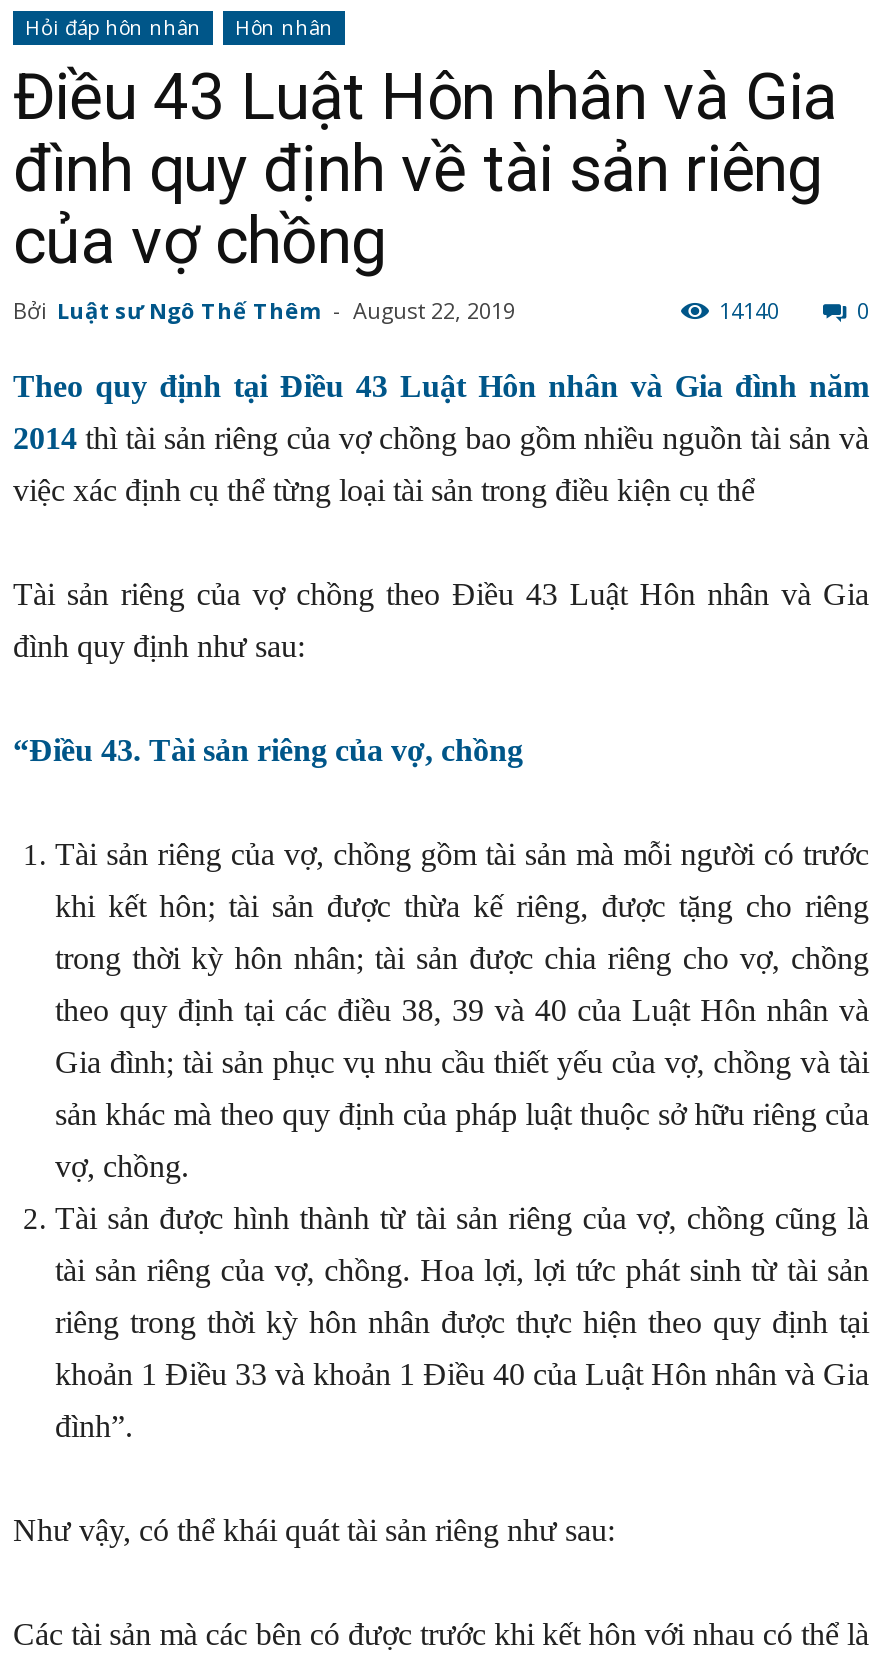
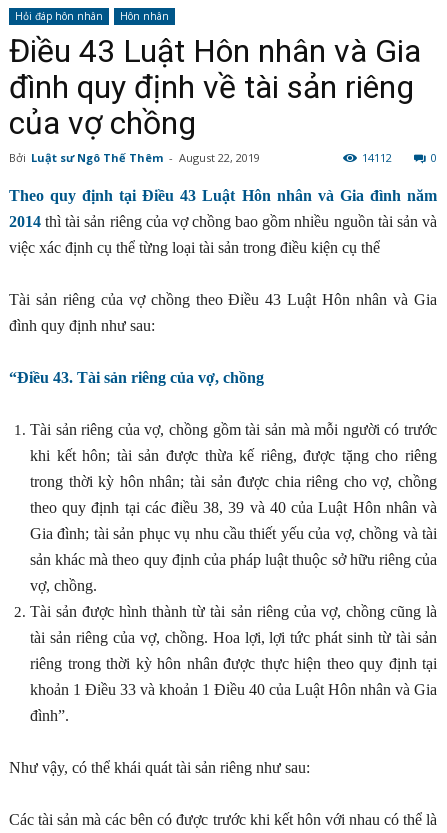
[719,295,779,325] 14140 -> [362,150,392,165] 14112

